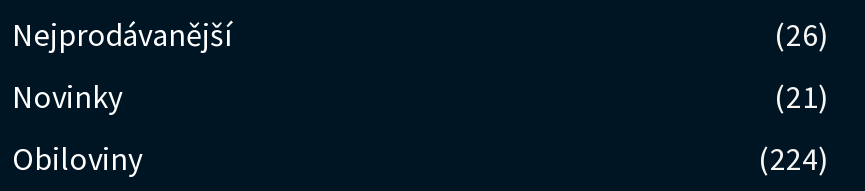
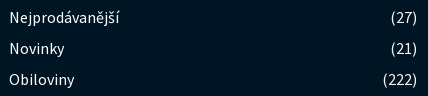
[774,15,828,55] (26) -> [390,7,417,27] (27)
[758,139,828,179] (224) -> [382,69,417,89] (222)

